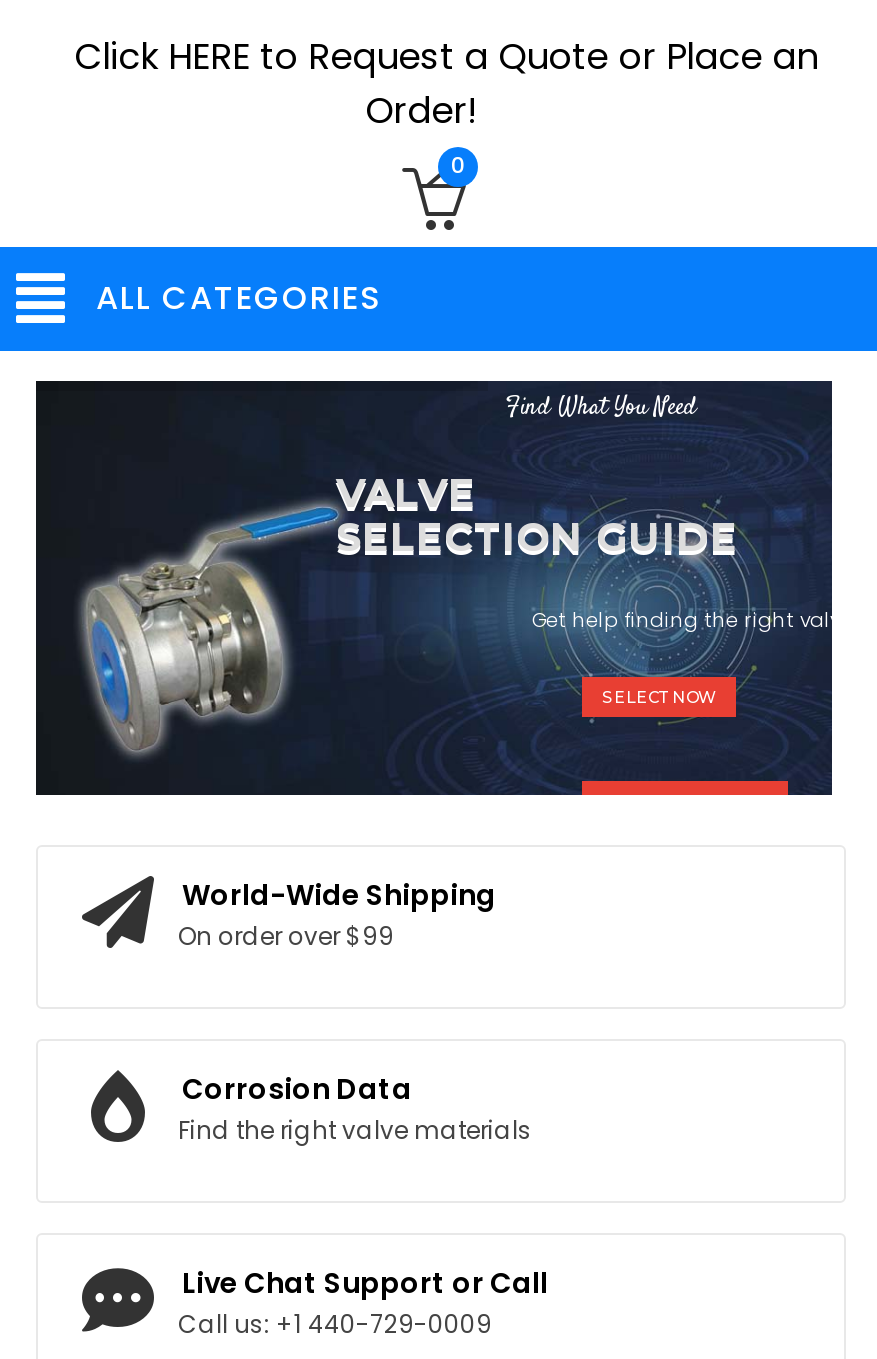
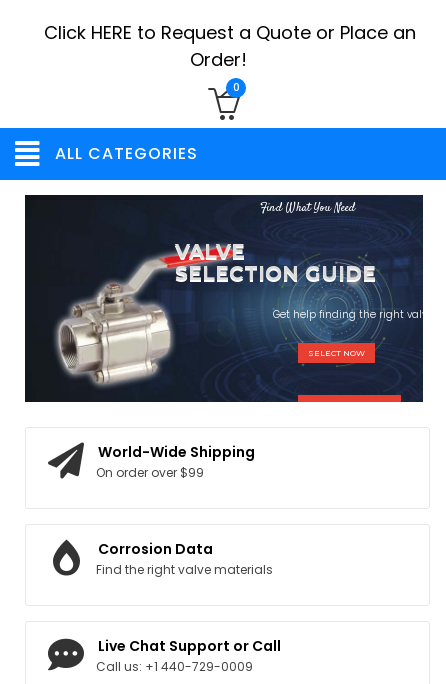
[78,501,332,763] [image] -> [47,254,174,387] [image]

